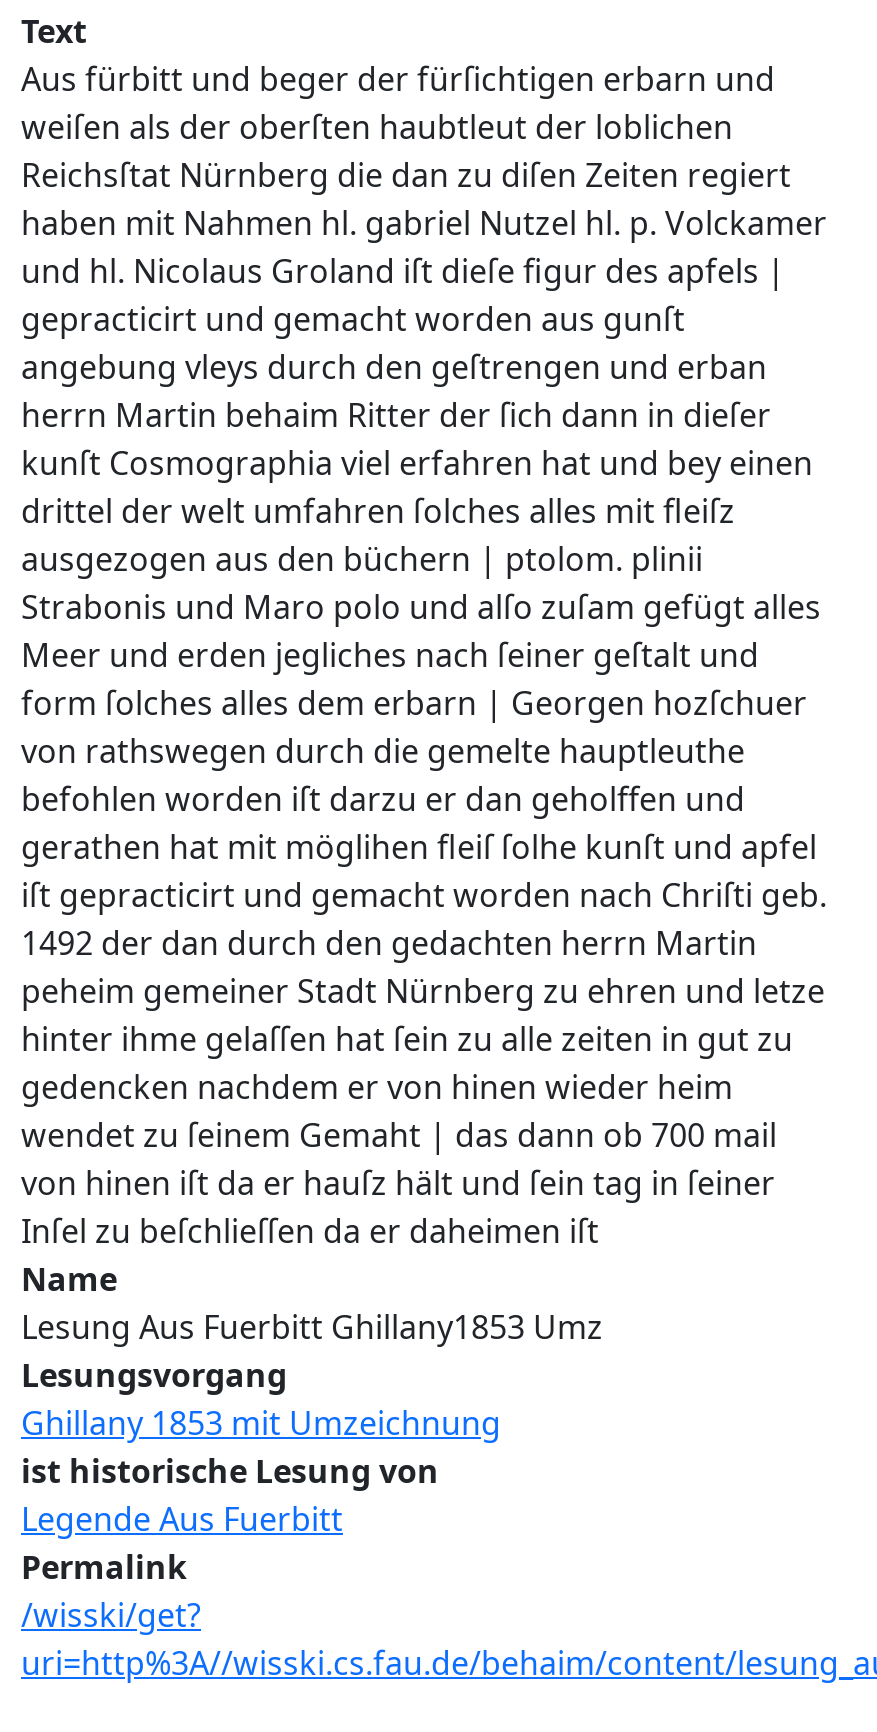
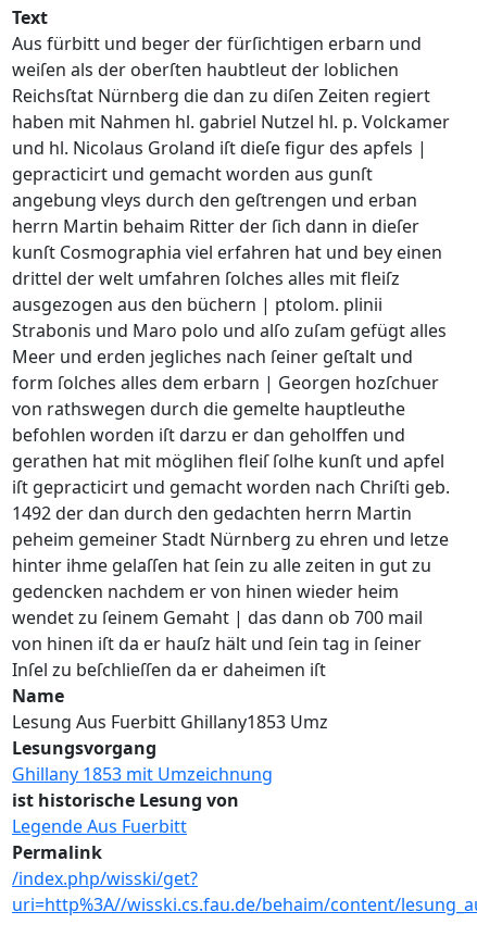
[21,1593,201,1637] /wisski/get? -> [12,866,198,890] /index.php/wisski/get?

